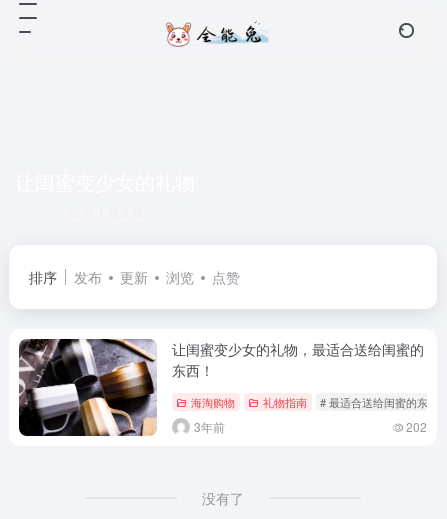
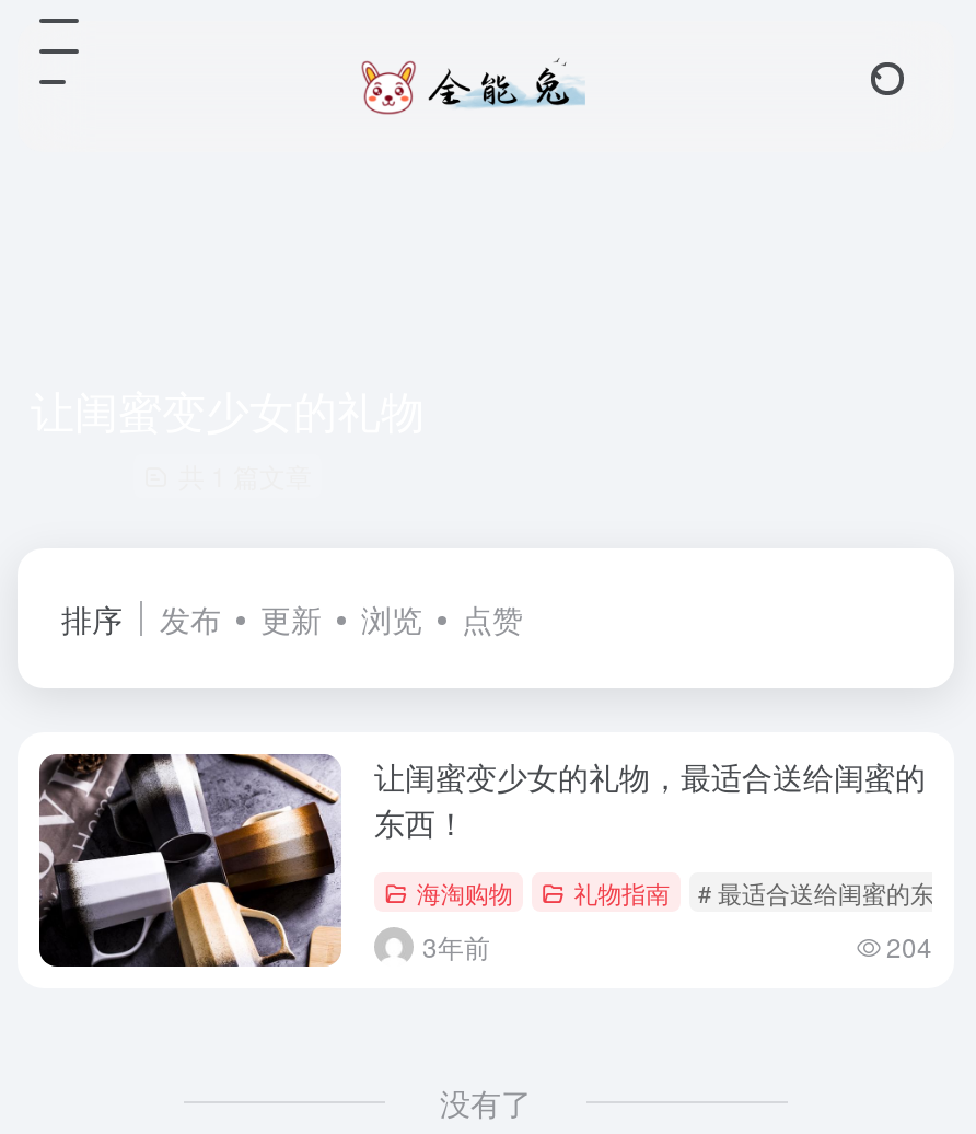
[406,418,427,435] 202 -> [886,926,932,963] 204

